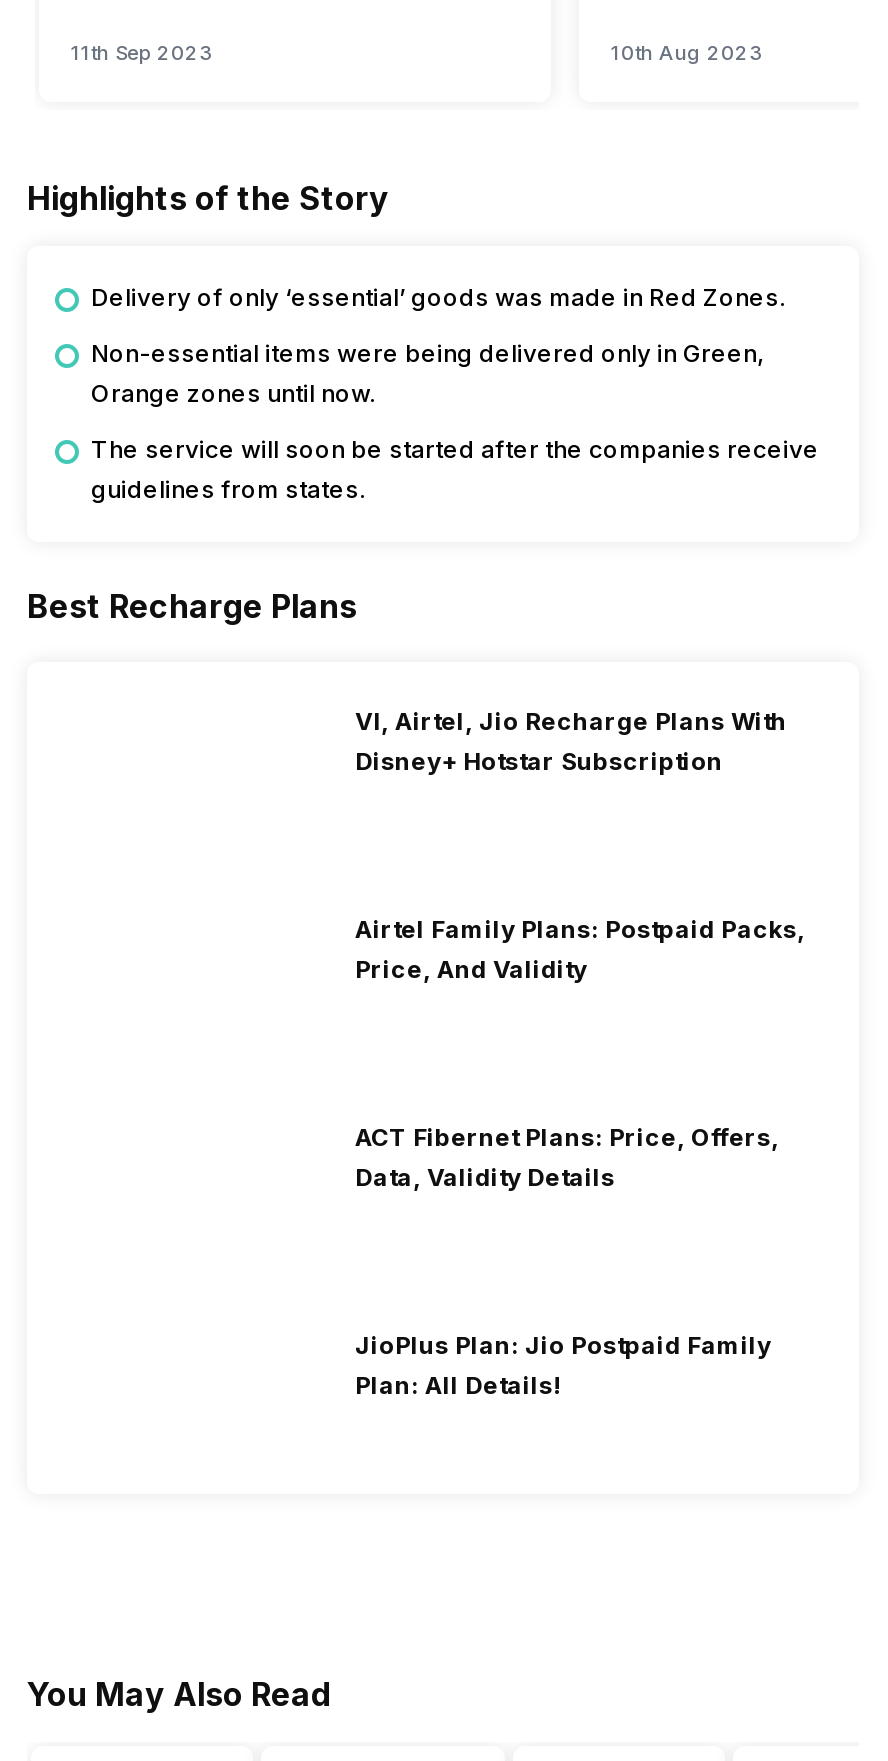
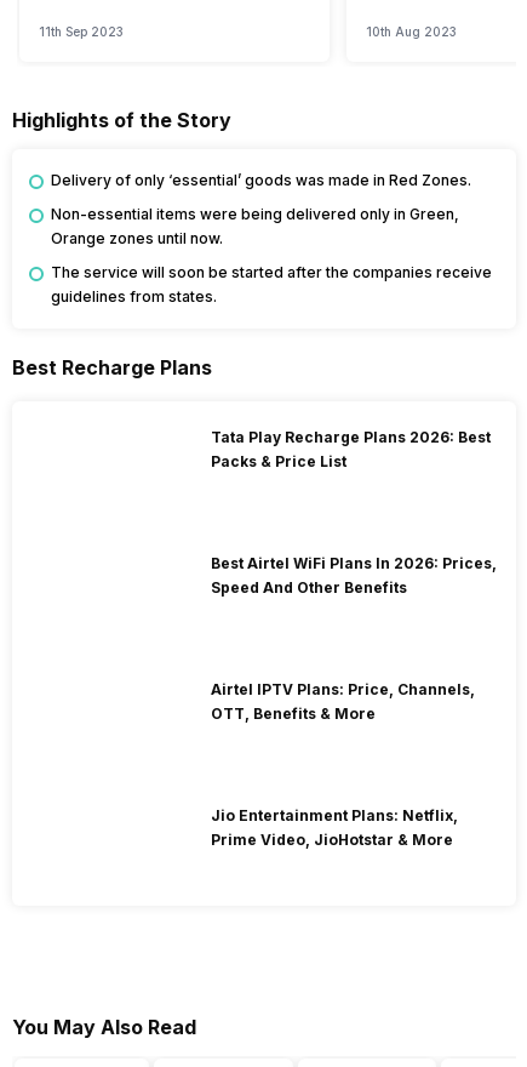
[355,706,787,776] VI, Airtel, Jio Recharge Plans With | Disney+ Hotstar Subscription -> [211,428,491,470] Tata Play Recharge Plans 2026: Best | Packs & Price List
[355,914,805,984] Airtel Family Plans: Postpaid Packs, | Price, And Validity -> [211,554,497,597] Best Airtel WiFi Plans In 2026: Prices, | Speed And Other Benefits
[355,1122,779,1192] ACT Fibernet Plans: Price, Offers, | Data, Validity Details -> [211,680,475,723] Airtel IPTV Plans: Price, Channels, | OTT, Benefits & More
[355,1330,771,1400] JioPlus Plan: Jio Postpaid Family | Plan: All Details! -> [211,806,458,849] Jio Entertainment Plans: Netflix, | Prime Video, JioHotstar & More

